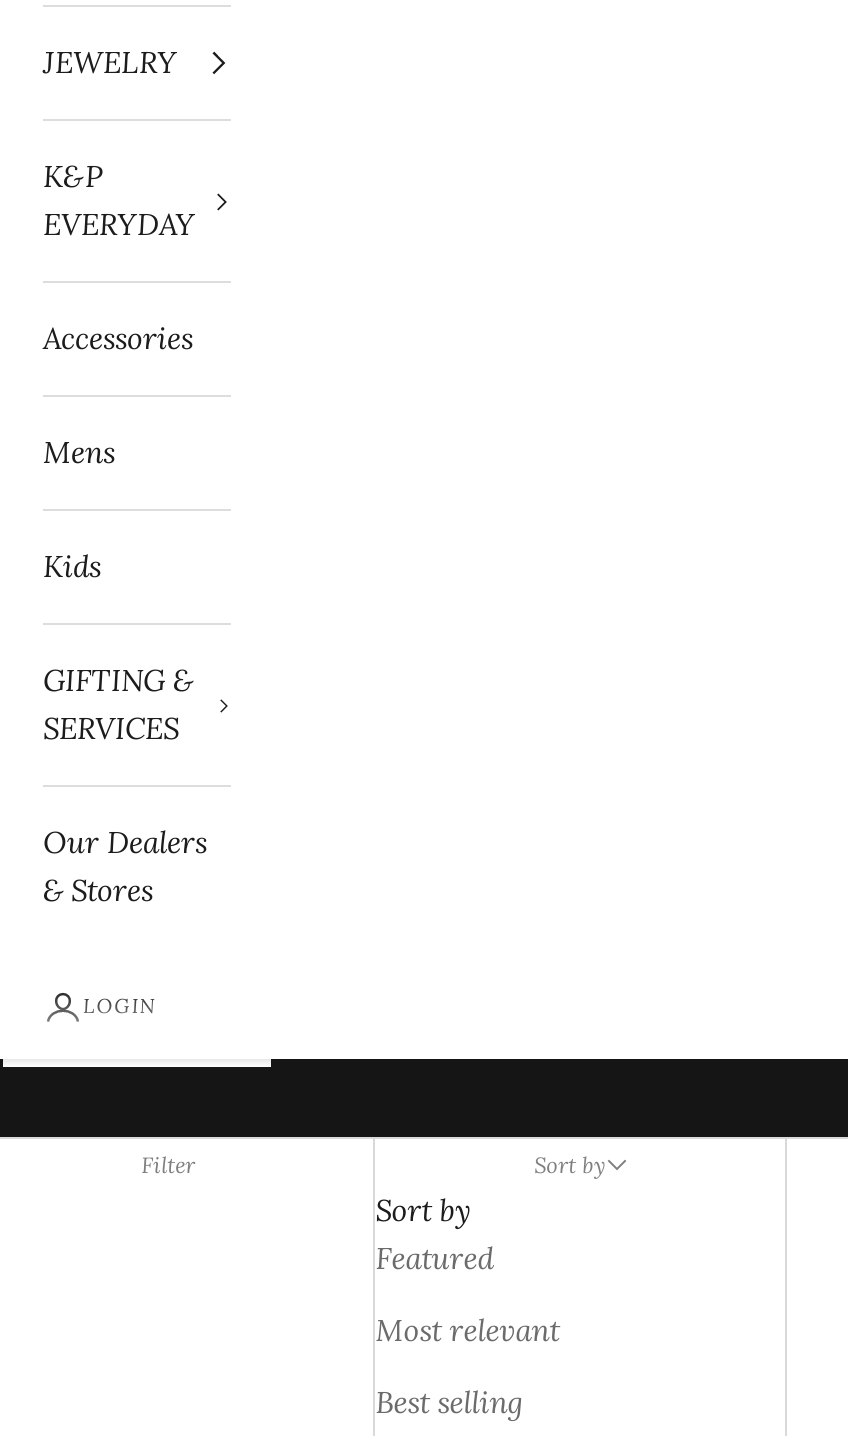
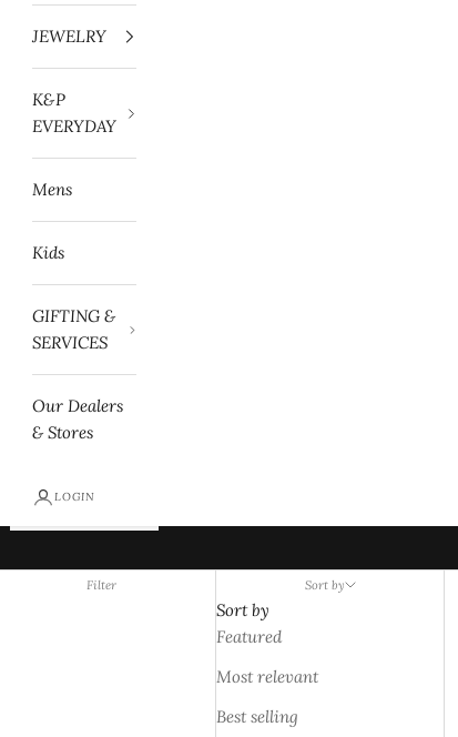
[43,319,193,357] Accessories -> none

